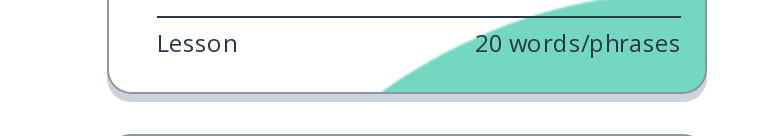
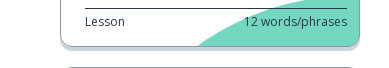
[475,26,681,60] 20 words/phrases -> [244,13,347,30] 12 words/phrases

